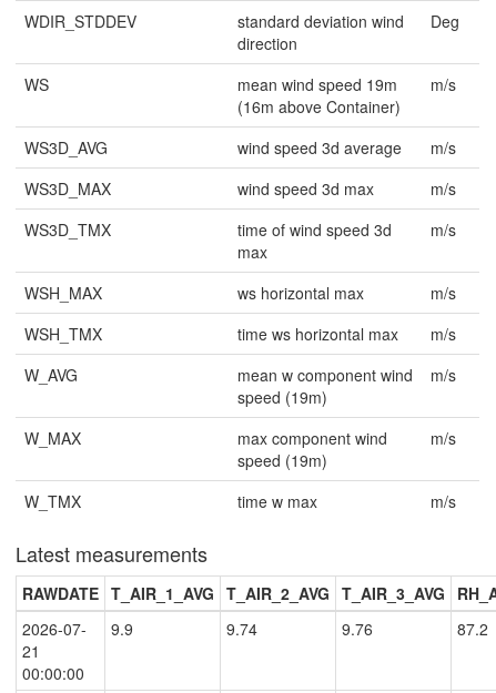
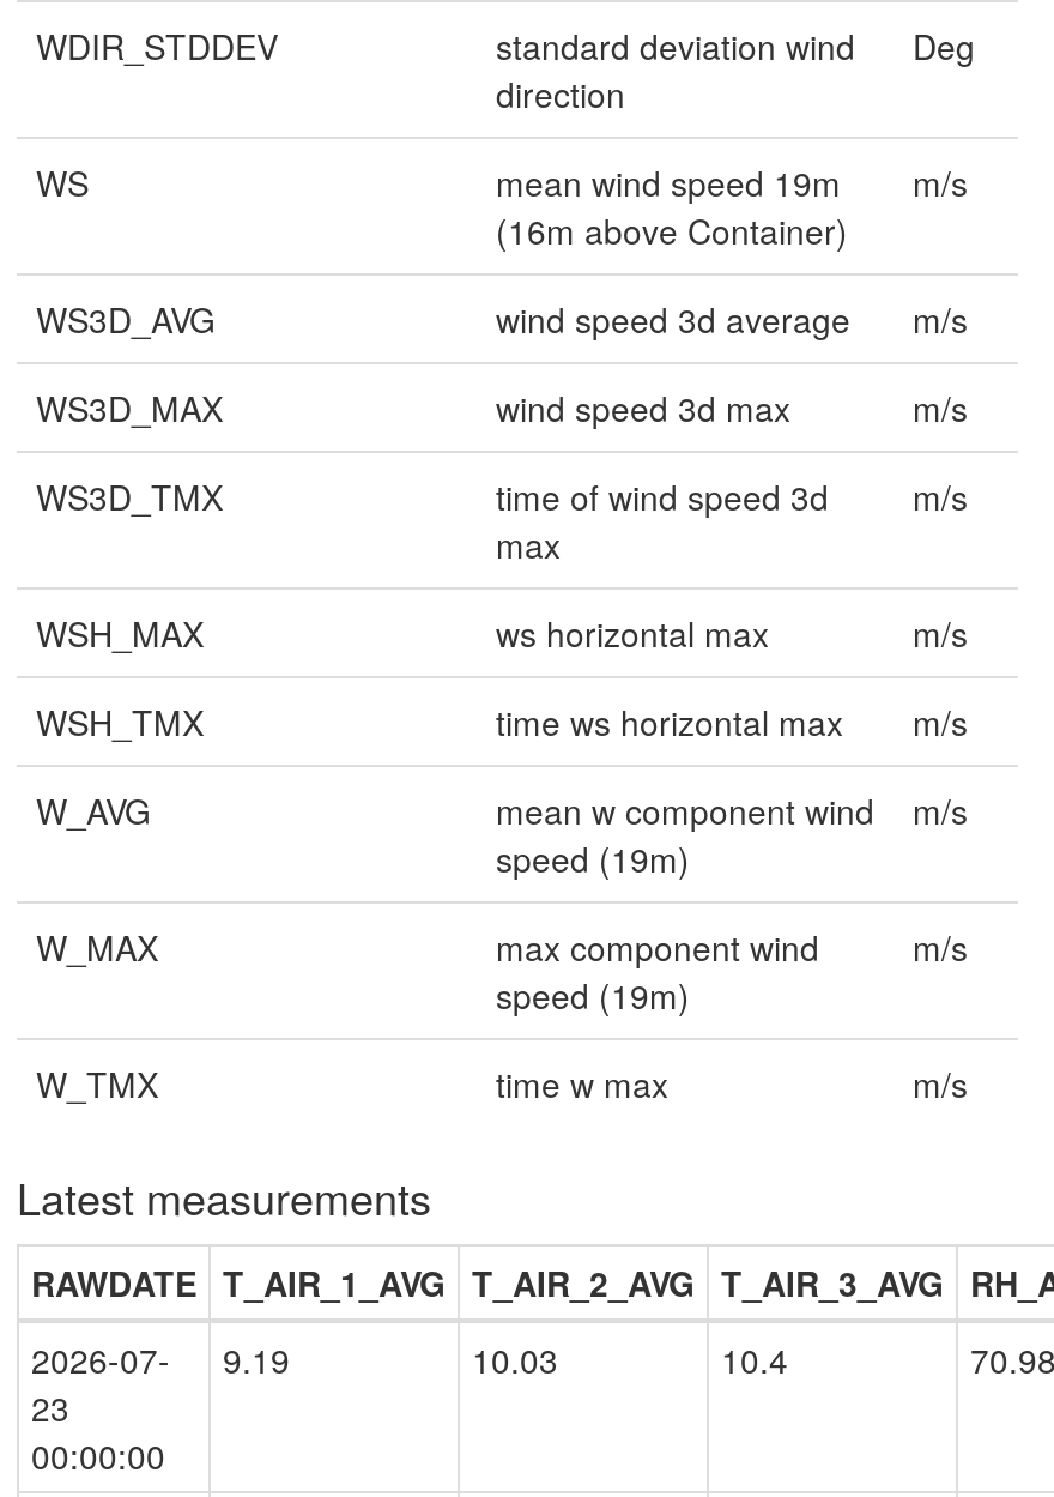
[22,618,133,640] 2026-07- 9.9 -> [31,1335,290,1383] 2026-07- 9.19
[226,618,257,640] 9.74 -> [472,1335,558,1383] 10.03
[342,618,373,640] 9.76 -> [721,1335,788,1383] 10.4
[457,618,488,640] 87.2 -> [970,1335,1054,1383] 70.98
[22,640,40,662] 21 -> [31,1383,69,1431] 23

